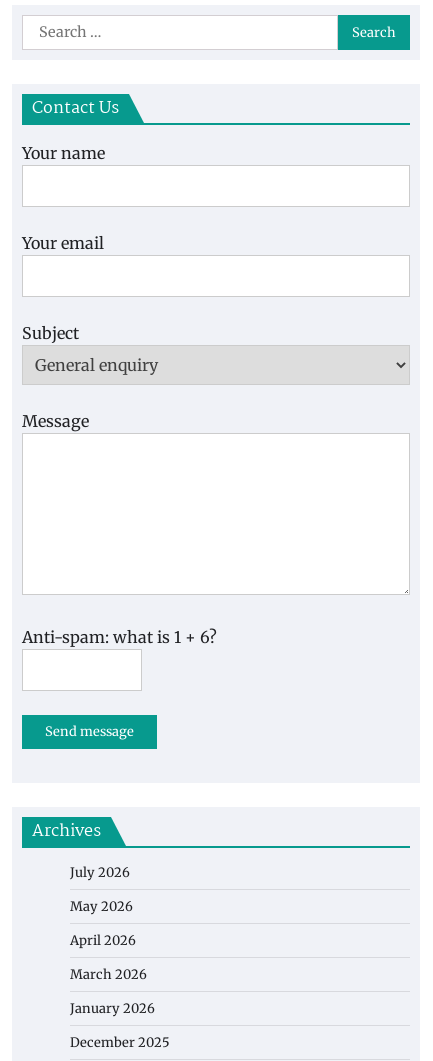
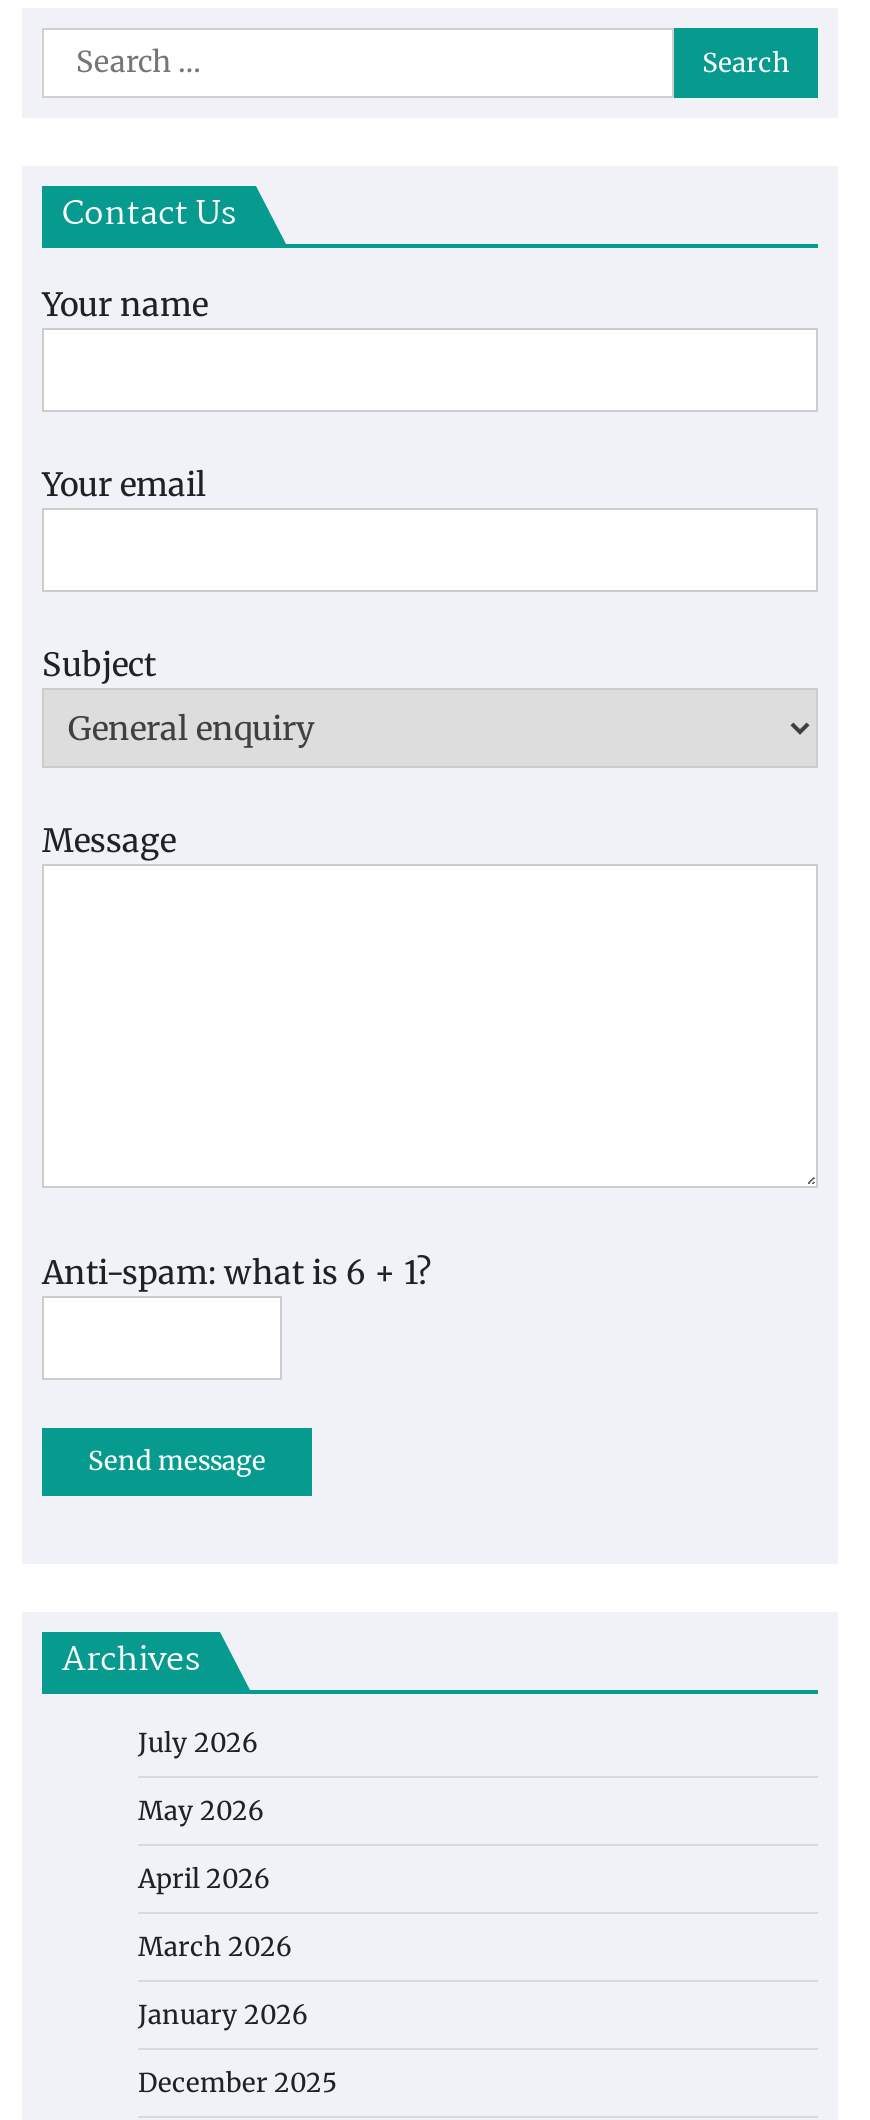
[22,627,217,647] Anti-spam: what is 1 + 6? -> [42,1252,432,1292] Anti-spam: what is 6 + 1?

